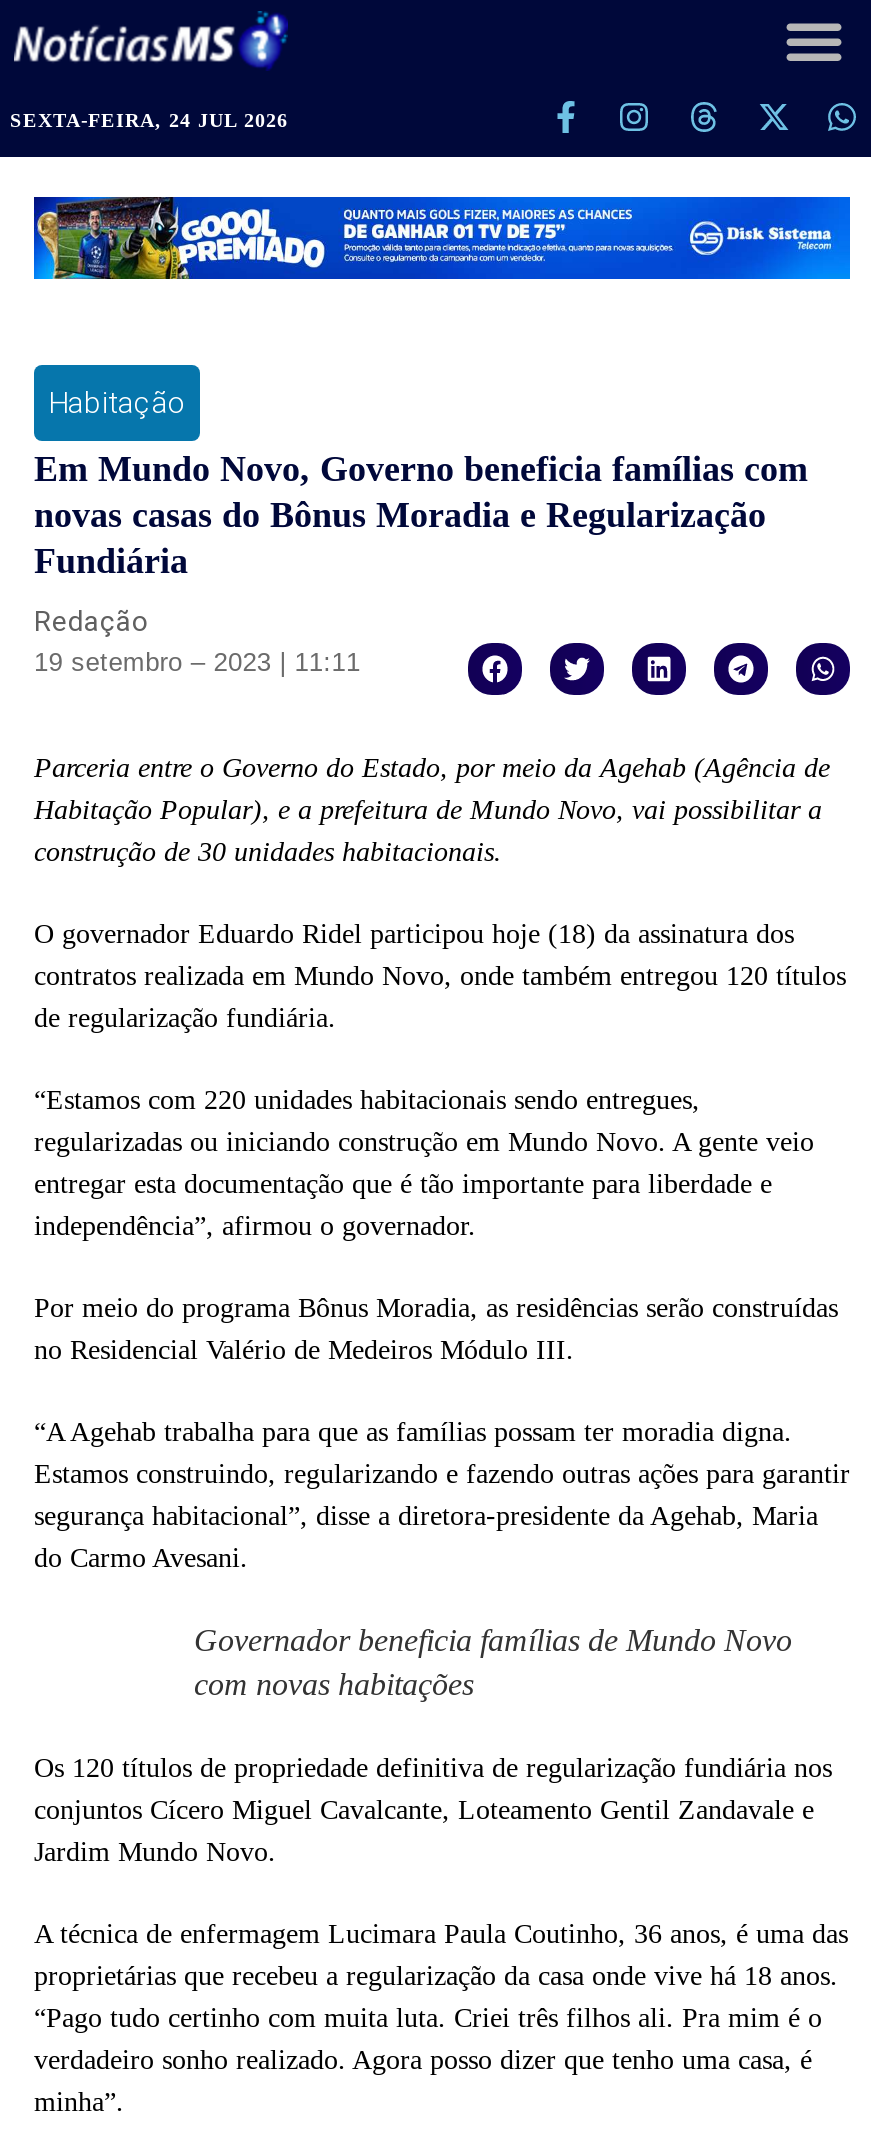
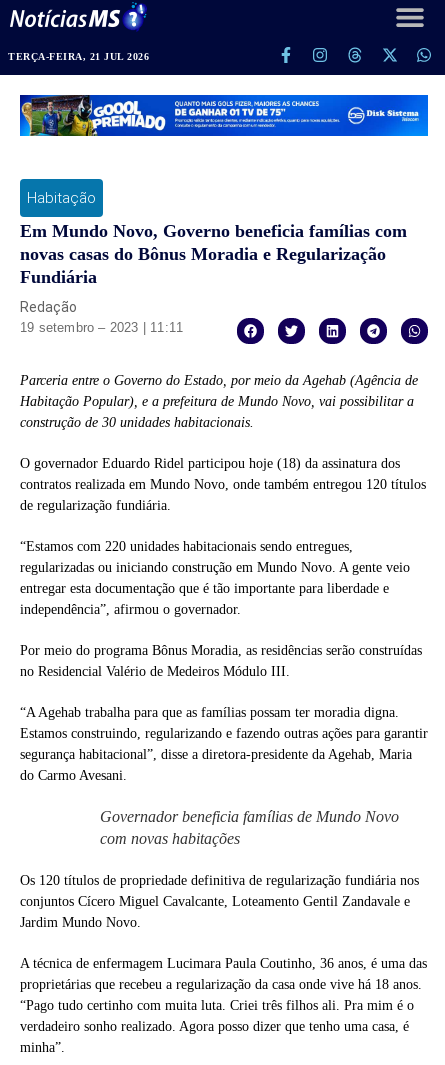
[10,109,288,131] SEXTA-FEIRA, 24 JUL 2026 -> [8,51,149,62] TERÇA-FEIRA, 21 JUL 2026

